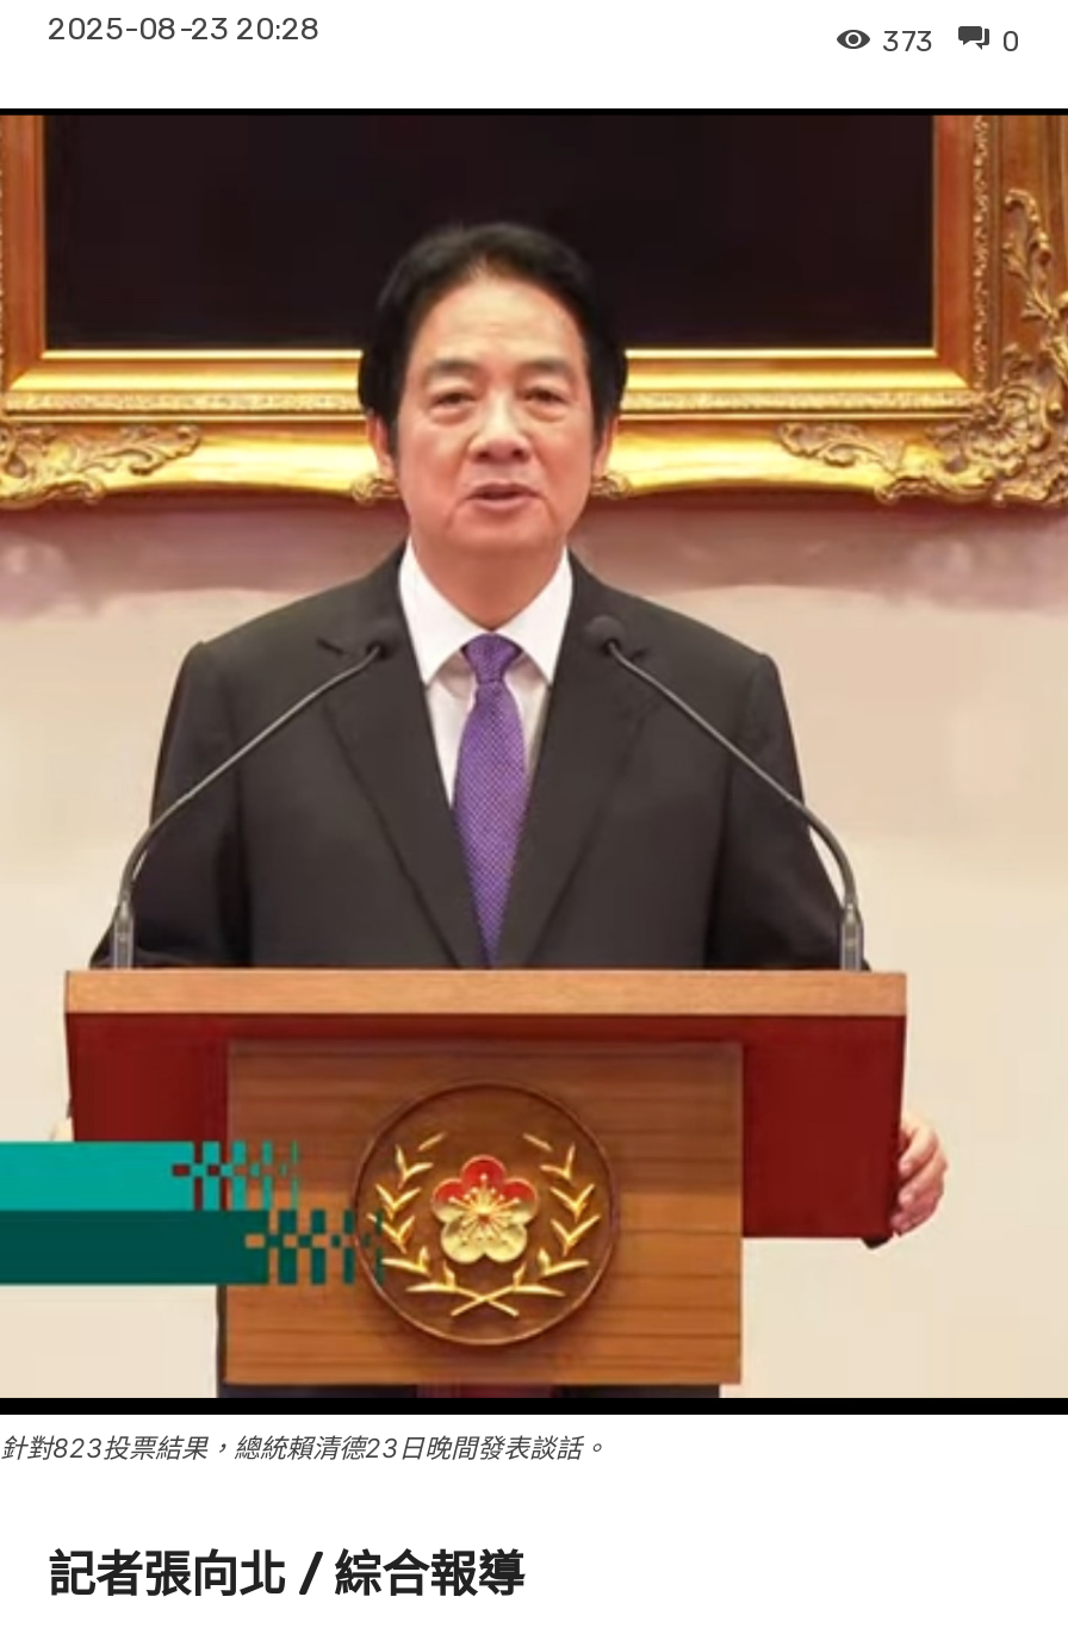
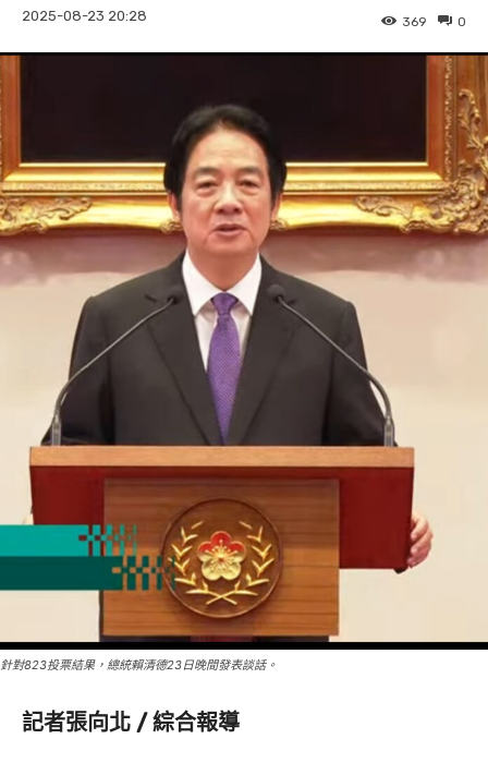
[882,24,1020,57] 373 0 -> [402,14,466,29] 369 0

